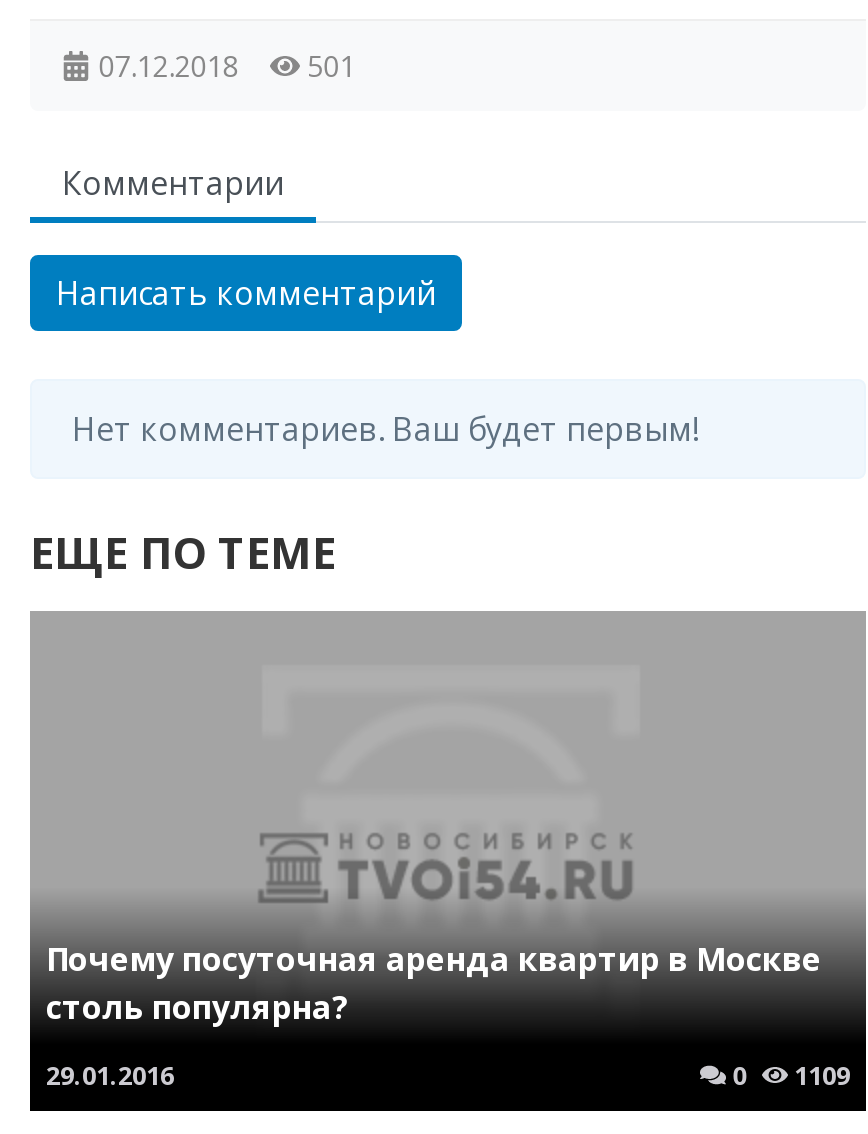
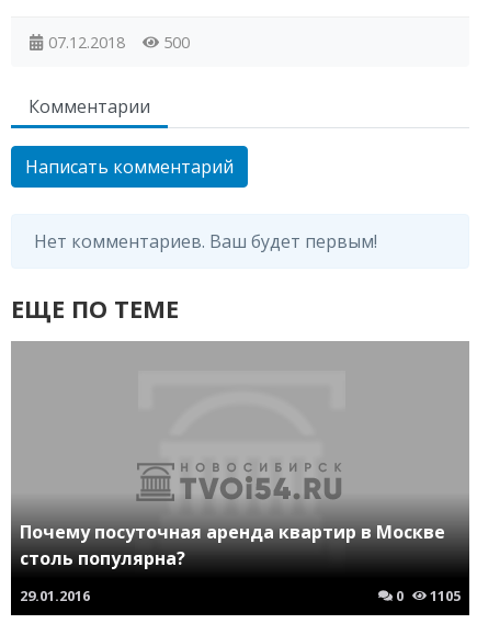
[99,46,356,84] 07.12.2018 501 -> [49,31,189,52] 07.12.2018 500
[726,1056,850,1092] 0 1109 -> [393,585,461,605] 0 1105

